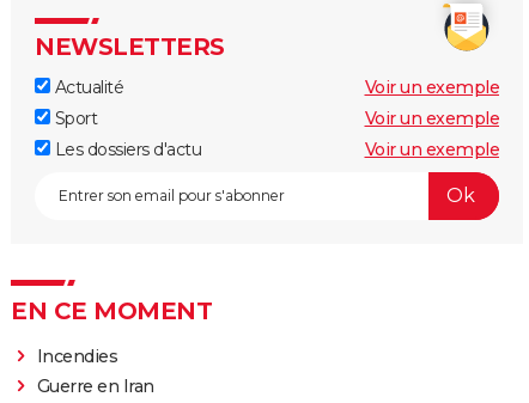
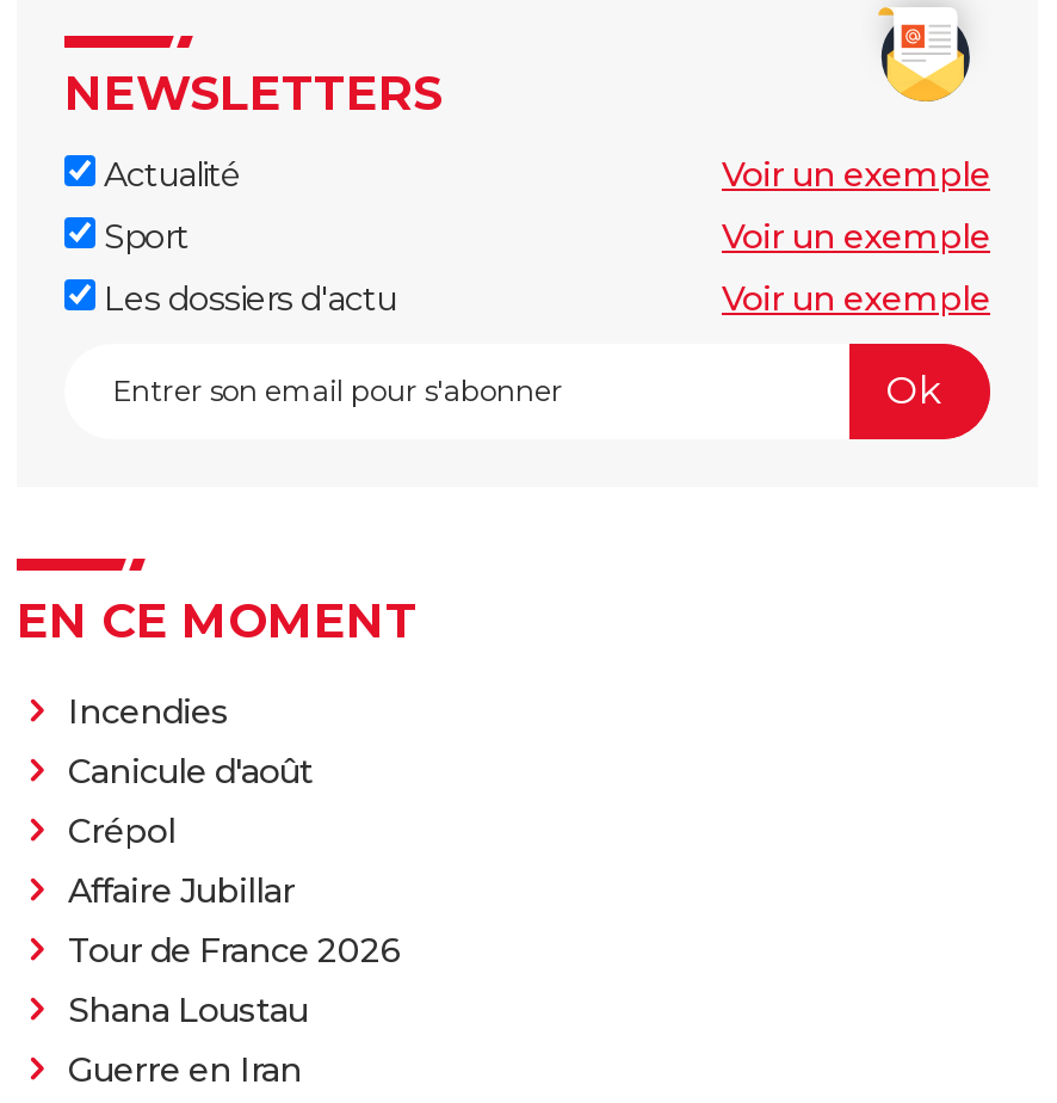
none -> [68,748,401,1030] Canicule d'août | Crépol | Affaire Jubillar | Tour de France 2026 | Shana Loustau

